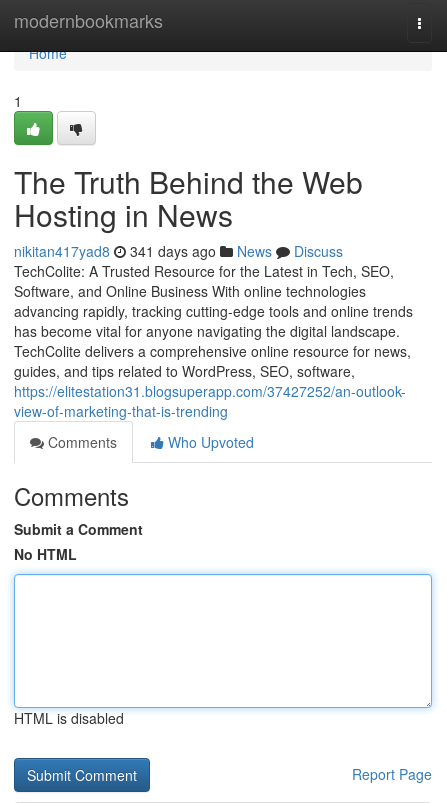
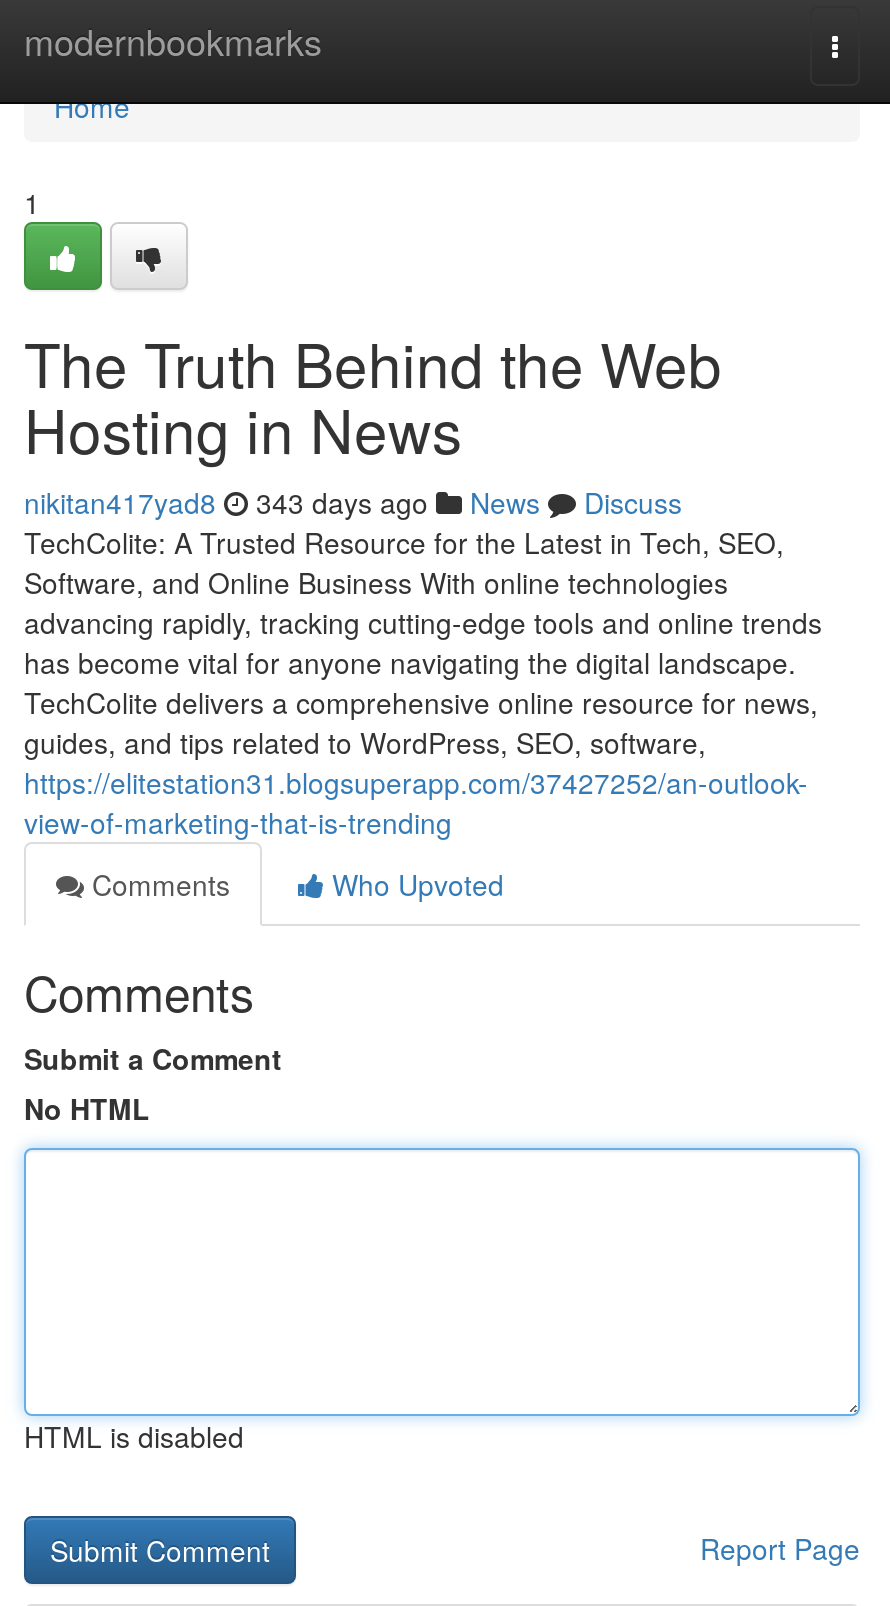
[14,241,343,261] nikitan417yad8 341 days ago News Discuss -> [24,482,682,522] nikitan417yad8 343 days ago News Discuss

